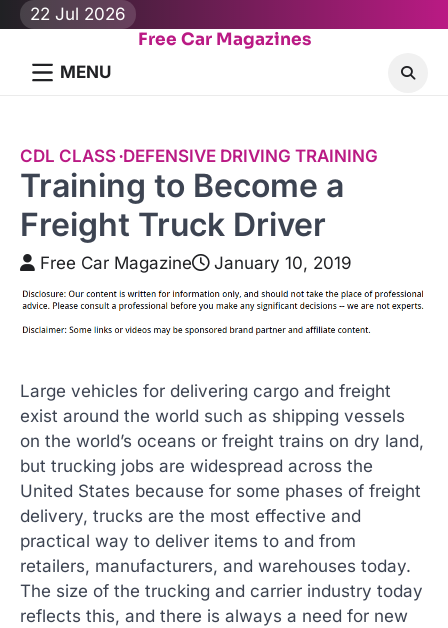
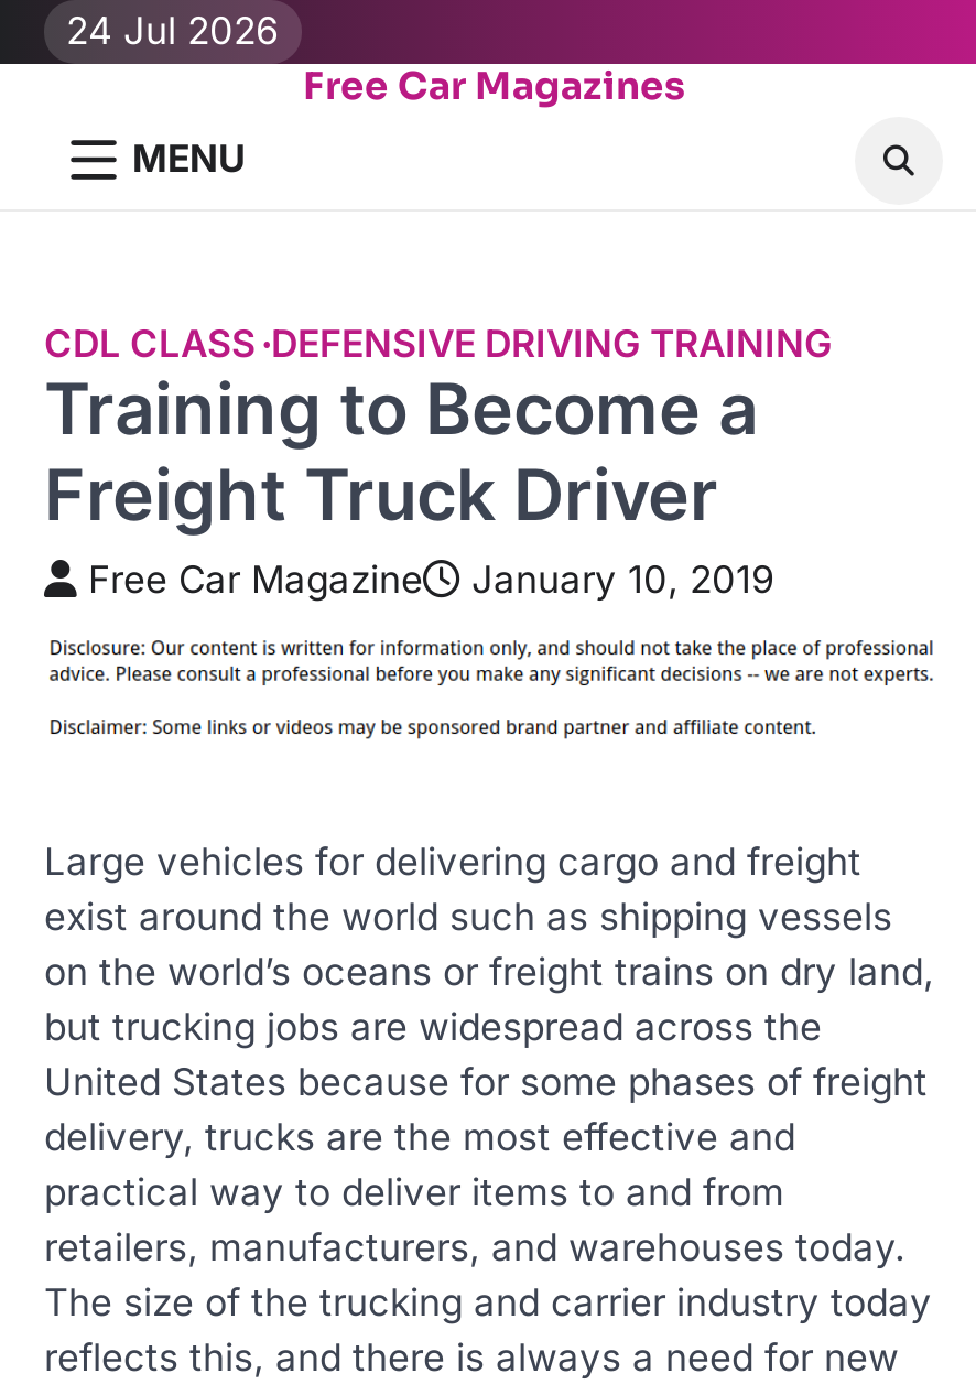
[30,4,126,24] 22 Jul 2026 -> [66,9,280,53] 24 Jul 2026

